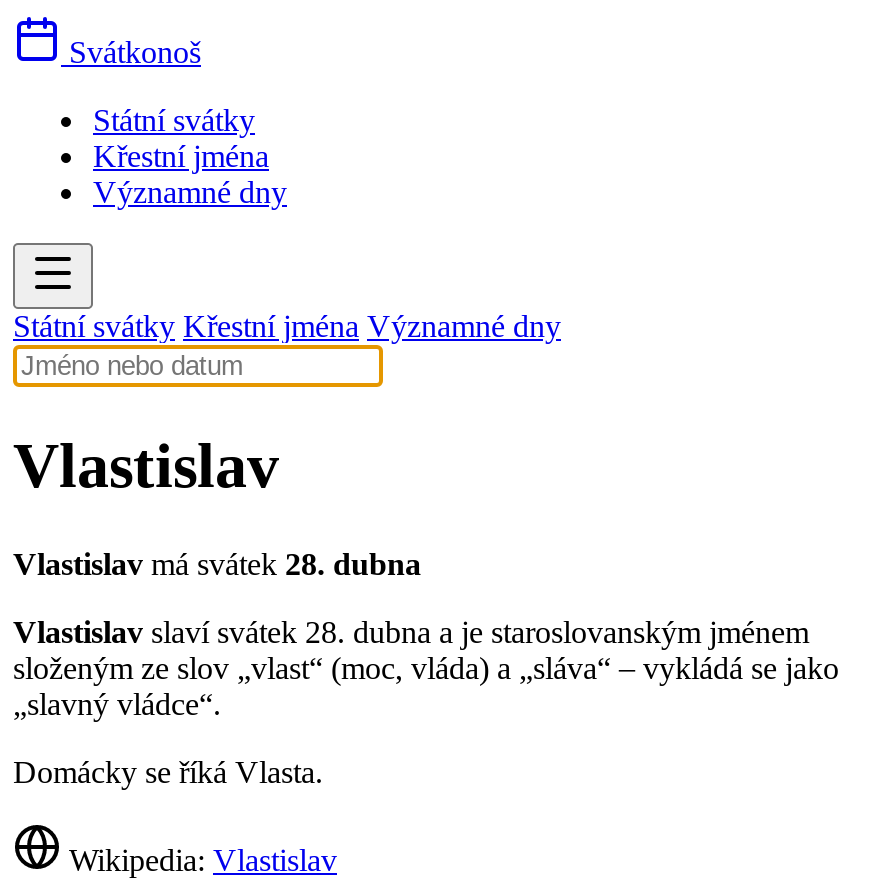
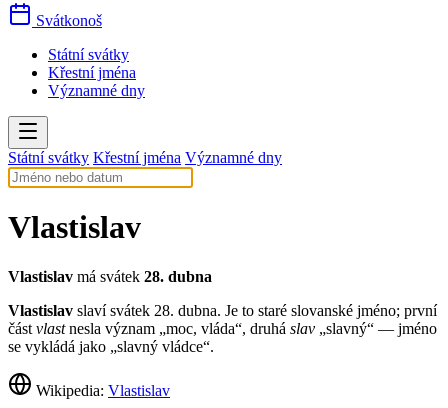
[13,615,839,789] Vlastislav slaví svátek 28. dubna a je staroslovanským jménem | složeným ze slov „vlast“ (moc, vláda) a „sláva“ – vykládá se jako | „slavný vládce“. | Domácky se říká Vlasta. -> [8,302,437,355] Vlastislav slaví svátek 28. dubna. Je to staré slovanské jméno; první | část vlast nesla význam „moc, vláda“, druhá slav „slavný“ — jméno | se vykládá jako „slavný vládce“.

